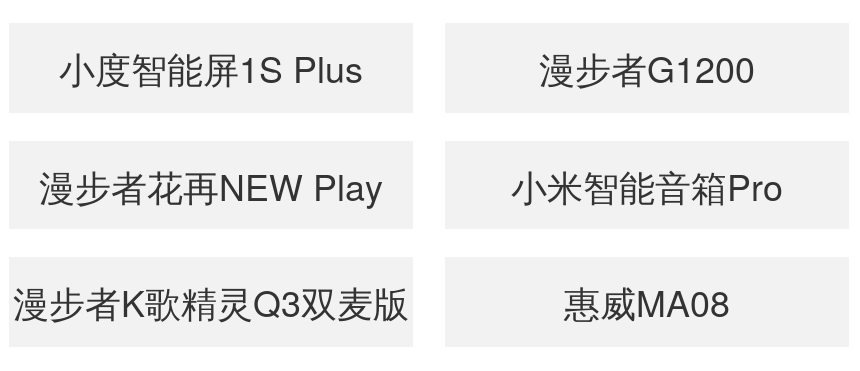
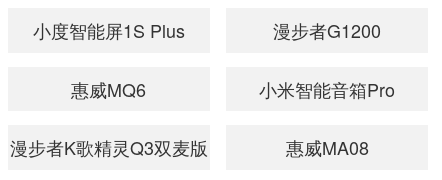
[39,158,383,210] 漫步者花再NEW Play -> [71,76,146,102] 惠威MQ6

